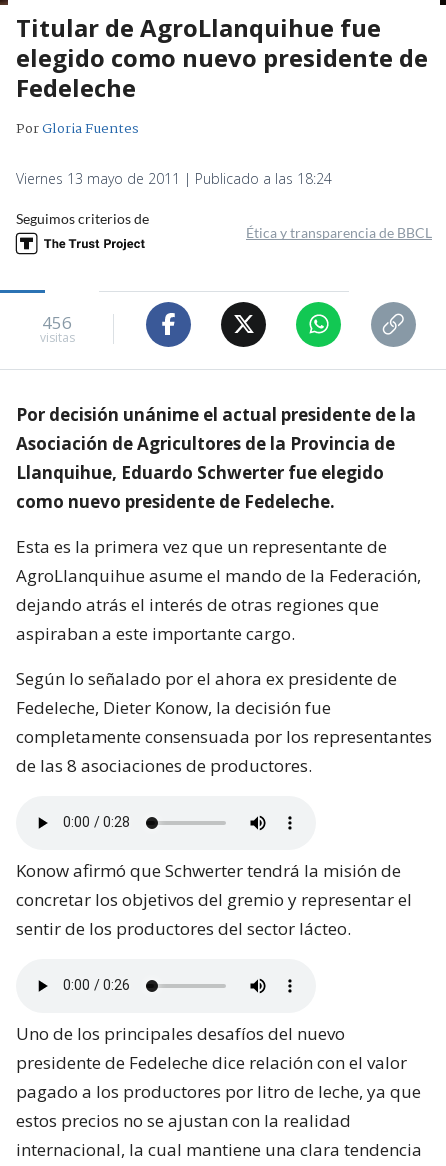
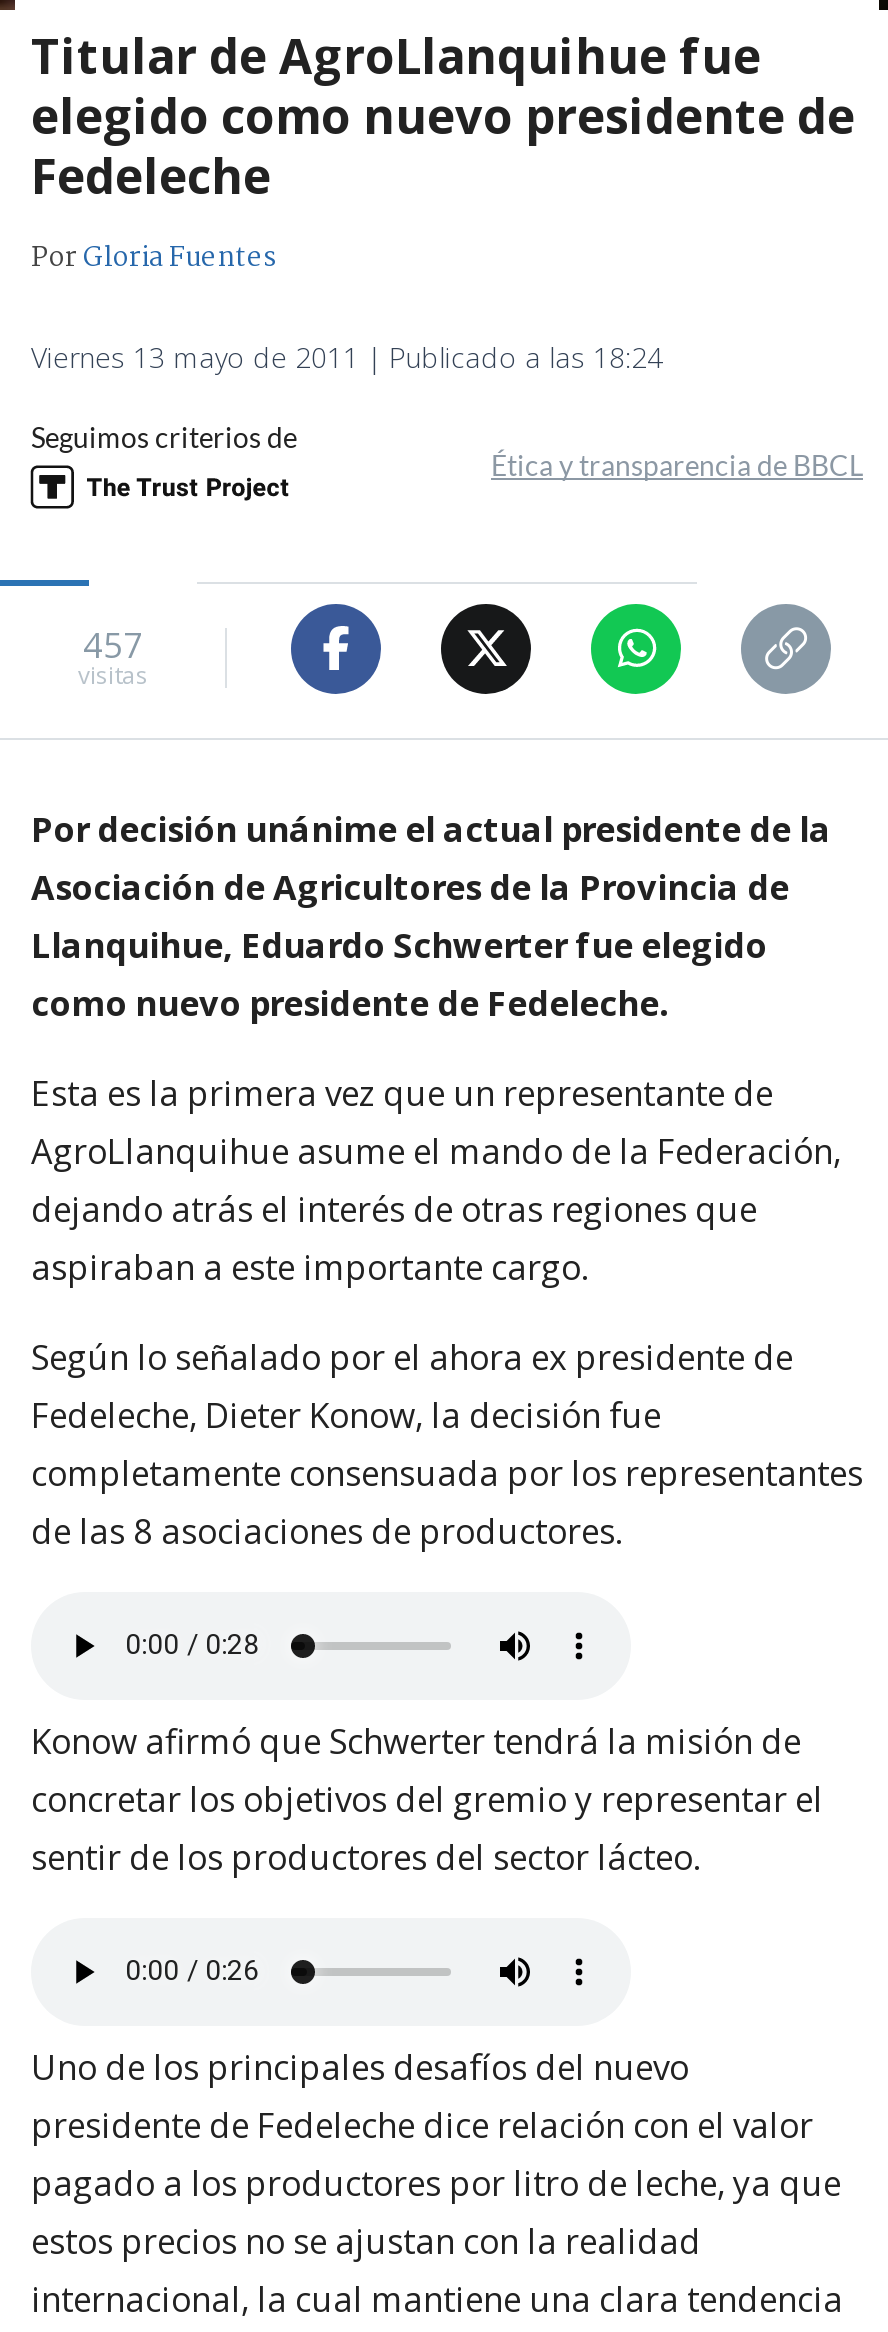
[42,311,72,334] 456 -> [83,623,143,669] 457

